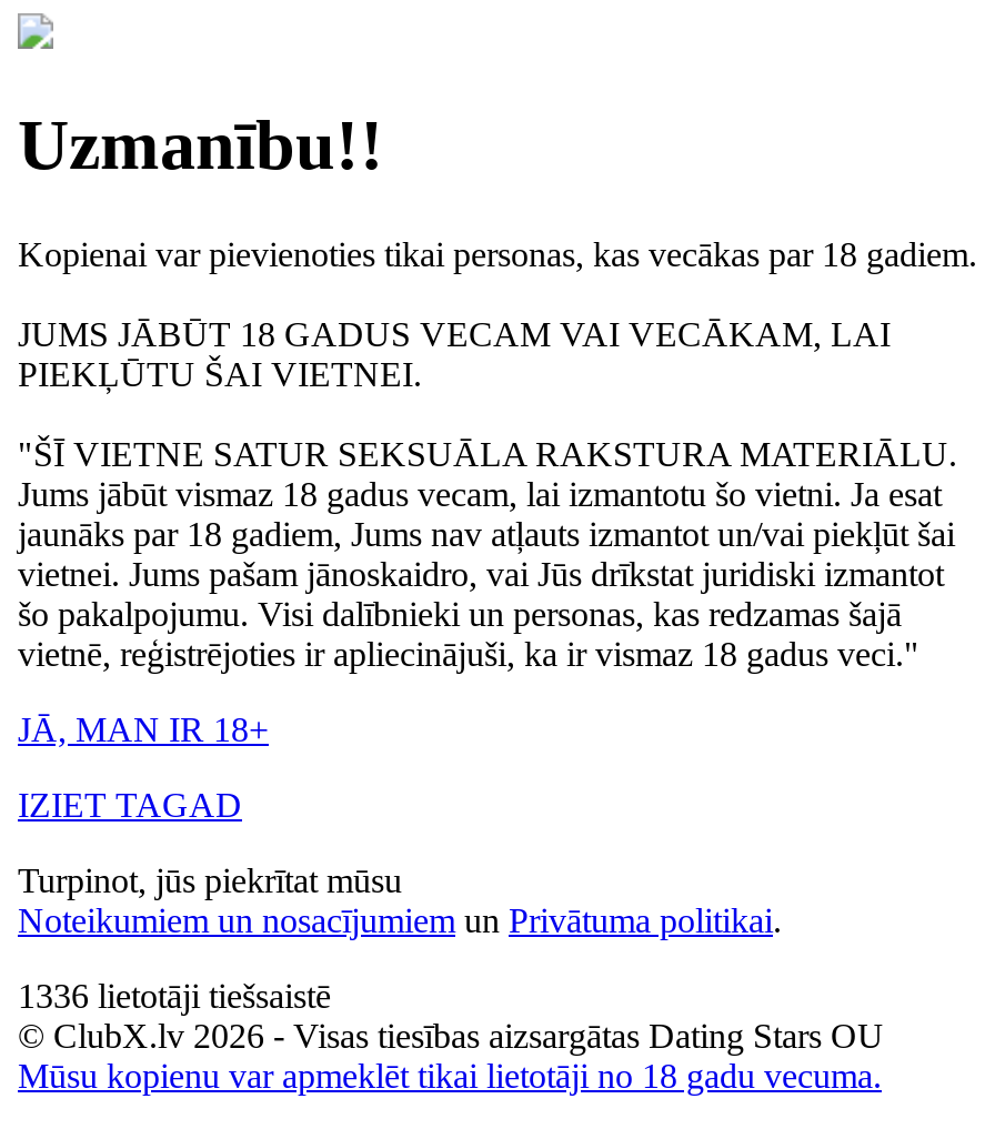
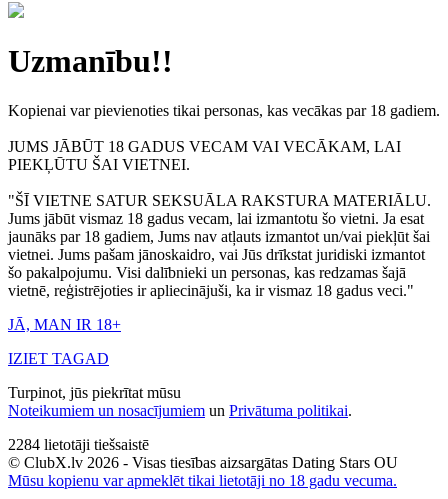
[18,977,331,1014] 1336 lietotāji tiešsaistē -> [8,436,149,453] 2284 lietotāji tiešsaistē

